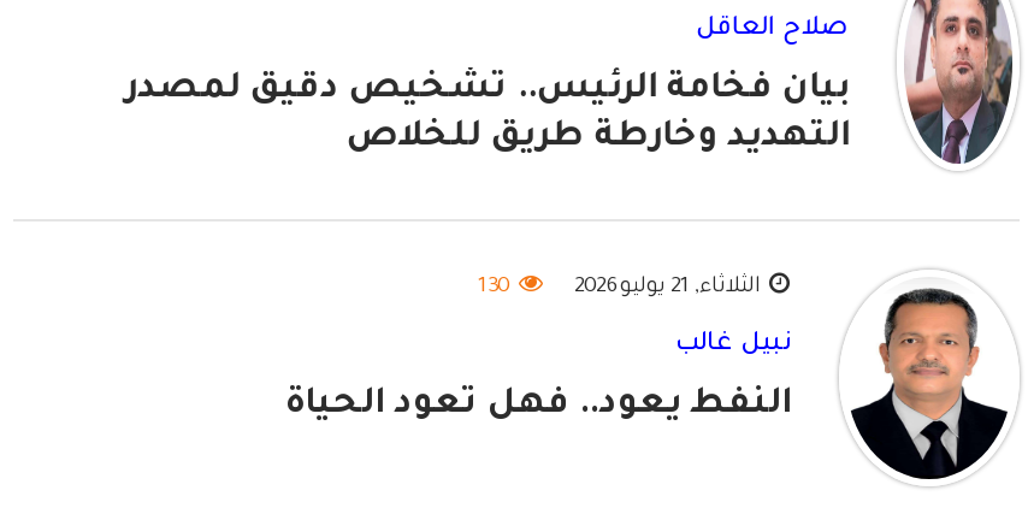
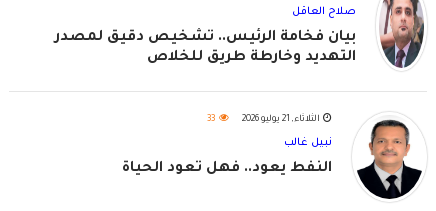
[478,278,509,302] 130 -> [207,115,215,125] 33

